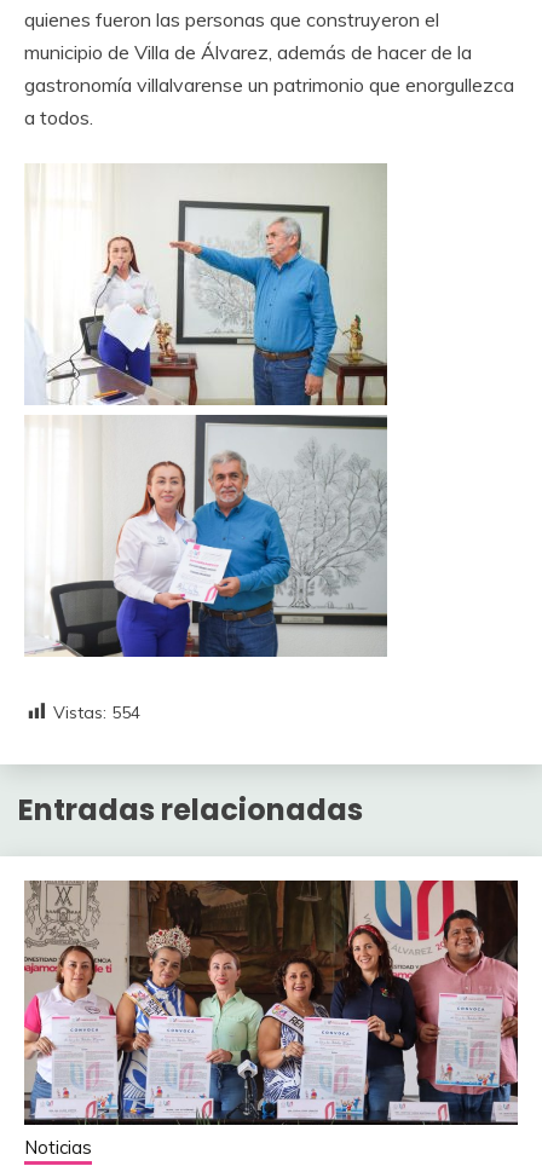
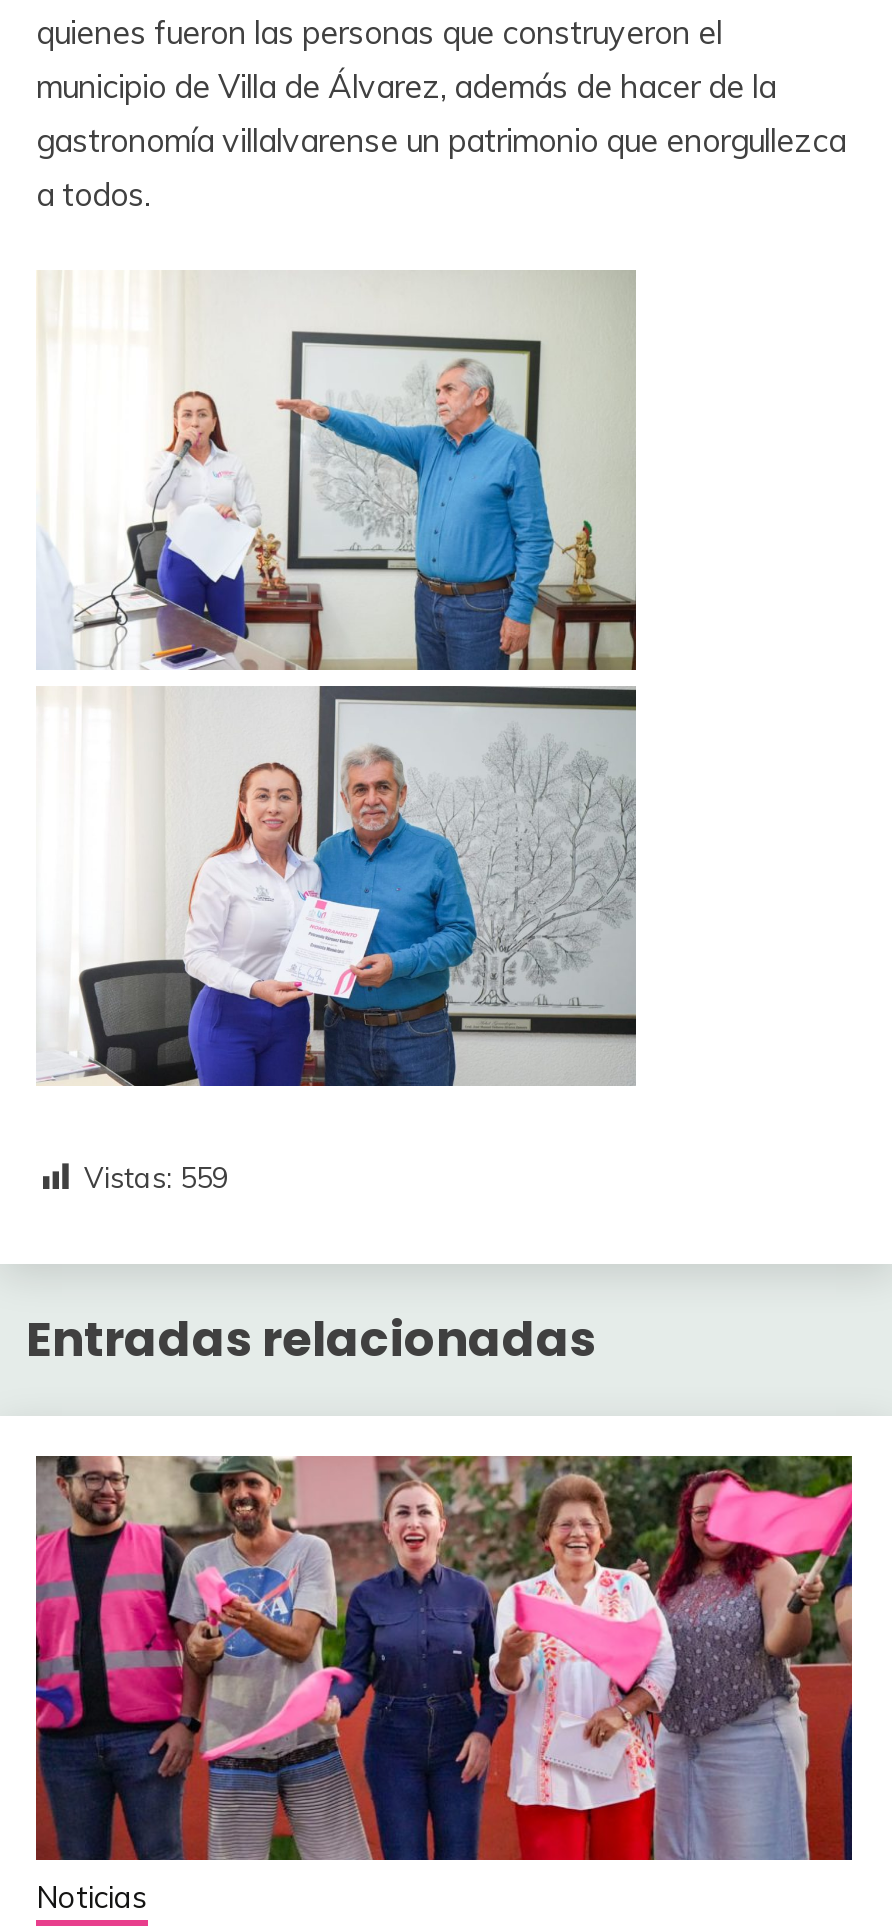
[53,701,140,723] Vistas: 554 -> [84,1161,228,1197] Vistas: 559
[23,879,519,1126] [image] -> [34,1452,854,1862] [image]

